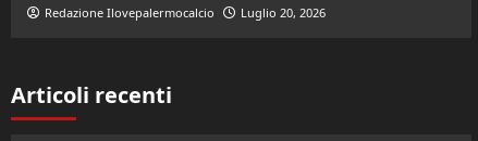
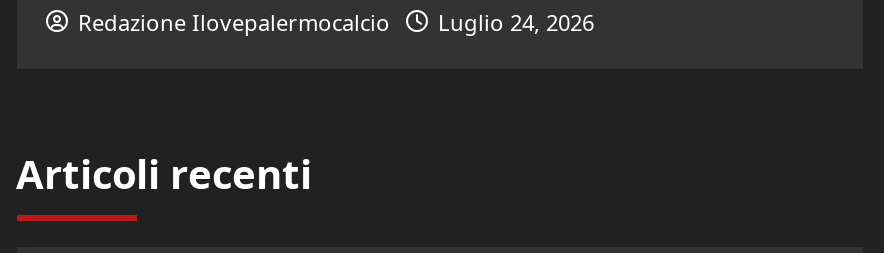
[44,4,325,21] Redazione Ilovepalermocalcio Luglio 20, 2026 -> [78,8,594,38] Redazione Ilovepalermocalcio Luglio 24, 2026

